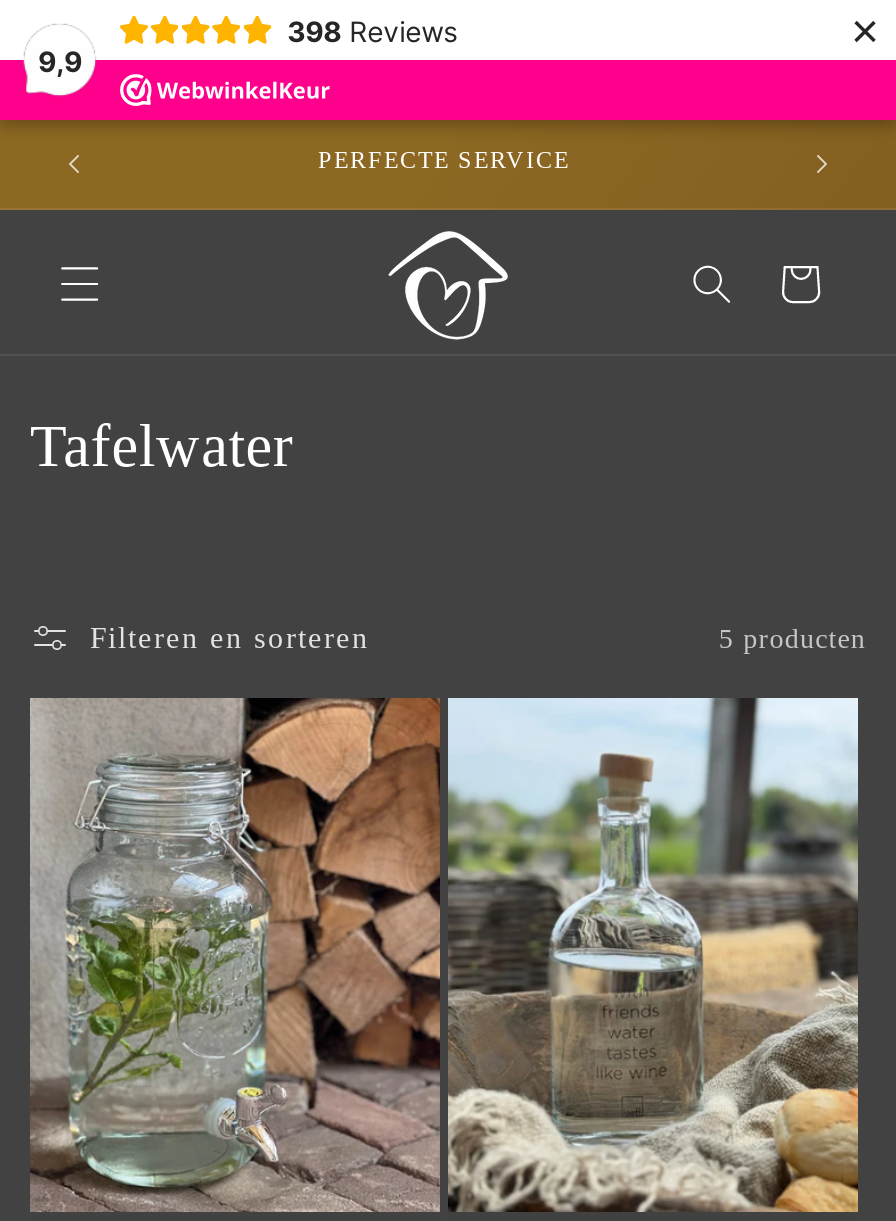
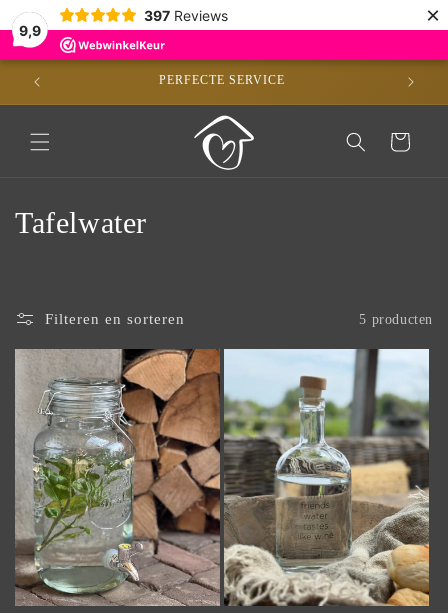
[287,13,457,47] 398 Reviews -> [144,6,228,23] 397 Reviews

